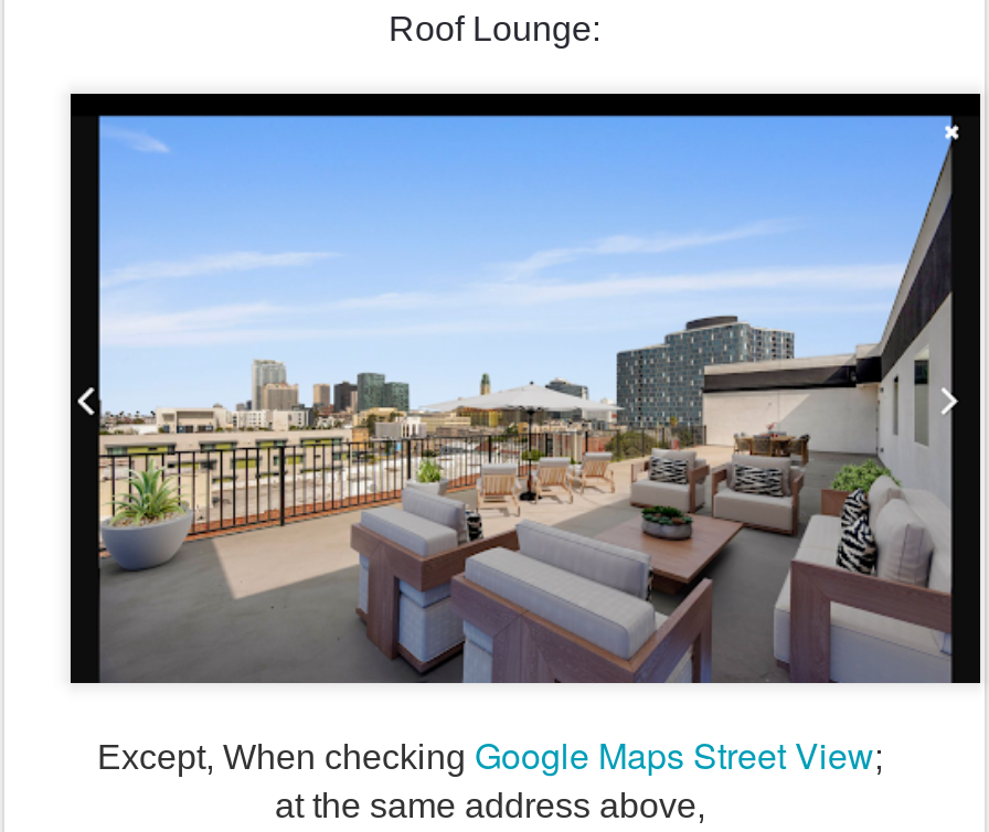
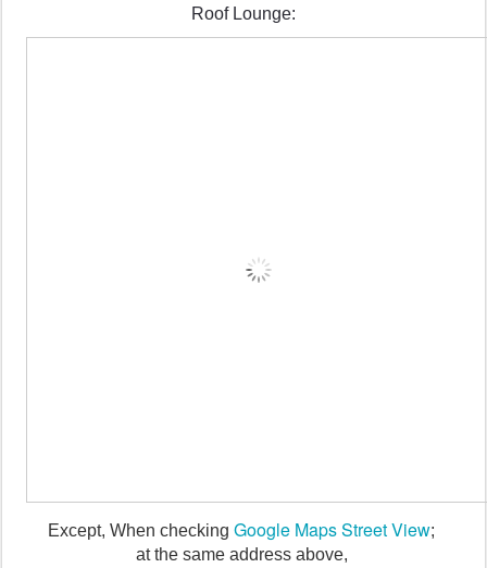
[68,90,982,686] [image] -> none

